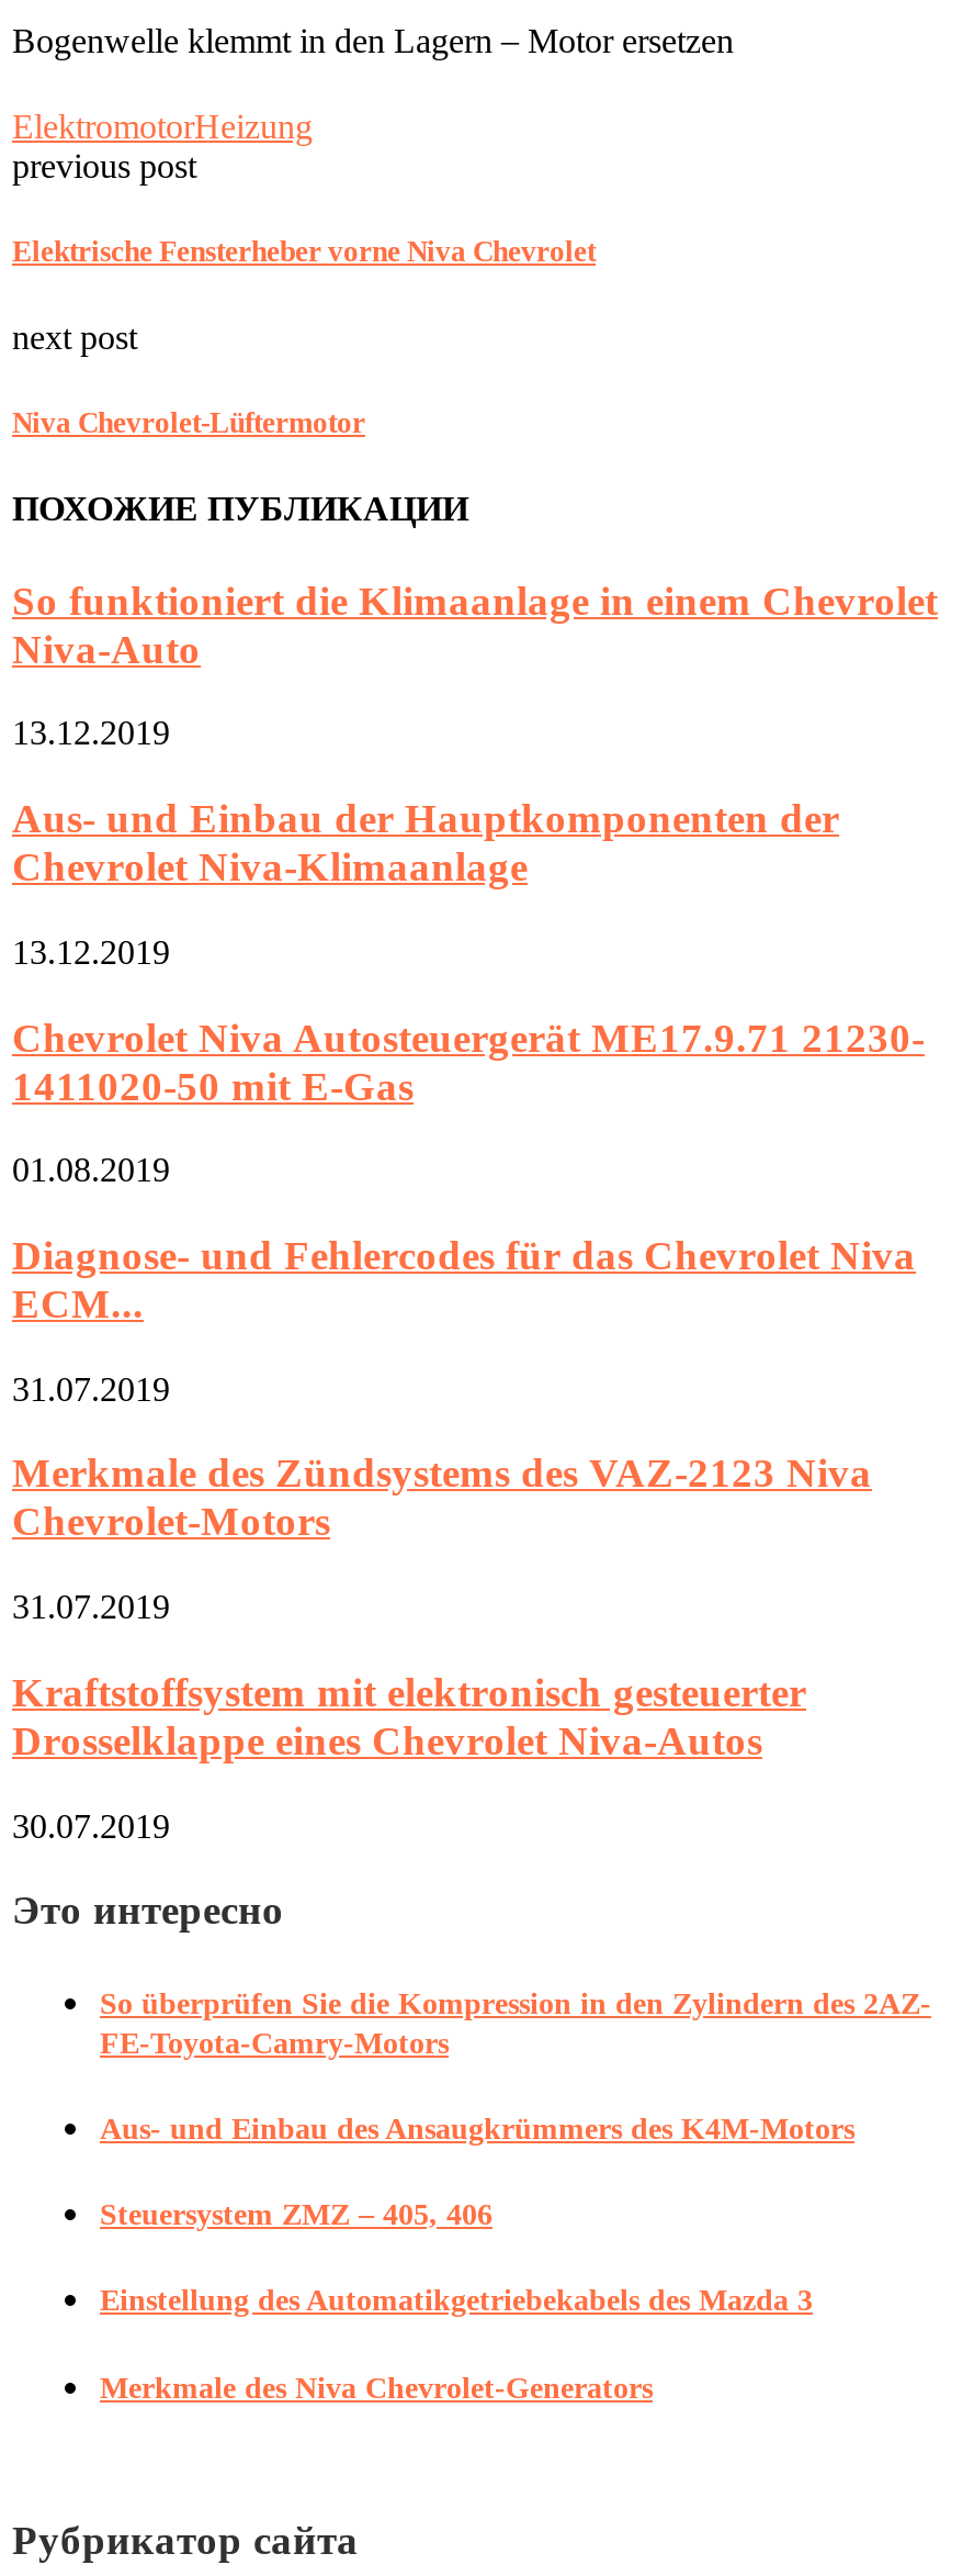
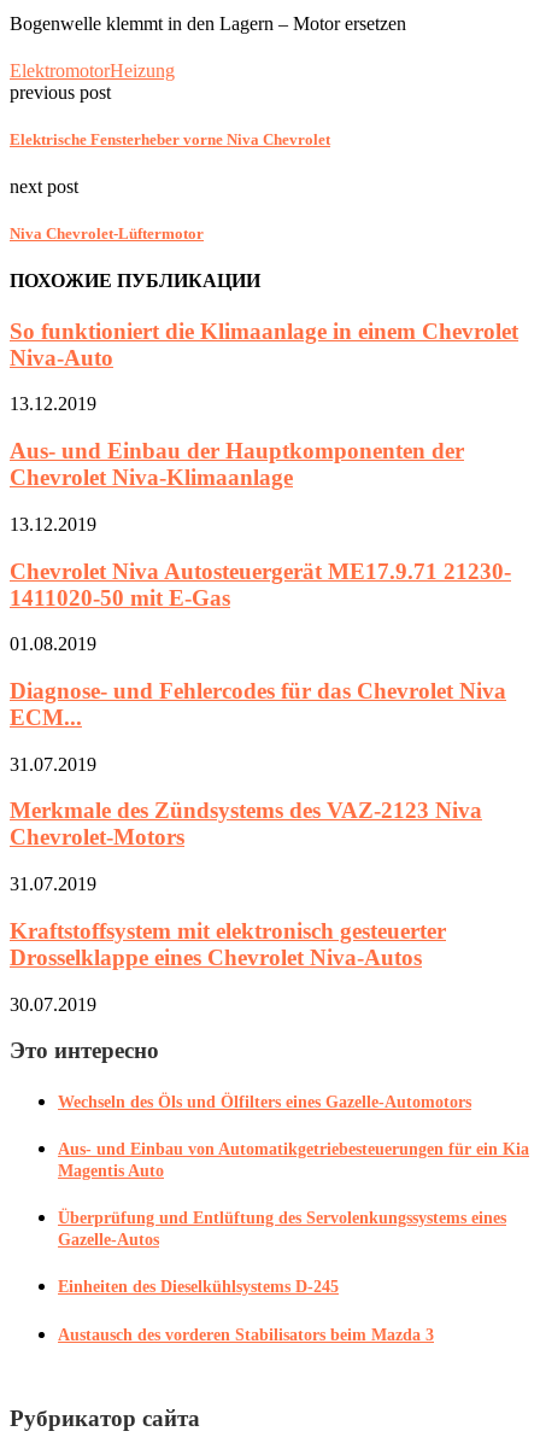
[100,1987,931,2059] So überprüfen Sie die Kompression in den Zylindern des 2AZ- | FE-Toyota-Camry-Motors -> [58,1093,471,1111] Wechseln des Öls und Ölfilters eines Gazelle-Automotors
[100,2112,854,2145] Aus- und Einbau des Ansaugkrümmers des K4M-Motors -> [58,1140,529,1180] Aus- und Einbau von Automatikgetriebesteuerungen für ein Kia | Magentis Auto
[100,2198,492,2231] Steuersystem ZMZ – 405, 406 -> [58,1209,506,1249] Überprüfung und Entlüftung des Servolenkungssystems eines | Gazelle-Autos
[100,2285,813,2318] Einstellung des Automatikgetriebekabels des Mazda 3 -> [58,1278,339,1296] Einheiten des Dieselkühlsystems D-245
[100,2371,653,2404] Merkmale des Niva Chevrolet-Generators -> [58,1326,434,1344] Austausch des vorderen Stabilisators beim Mazda 3

